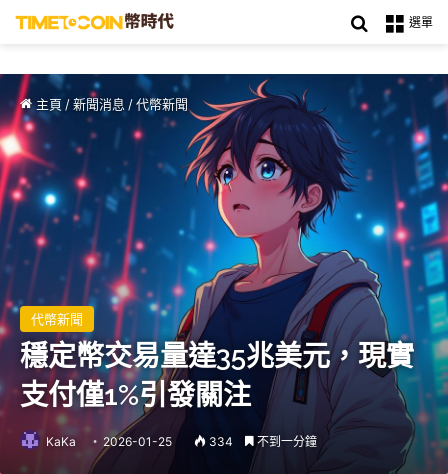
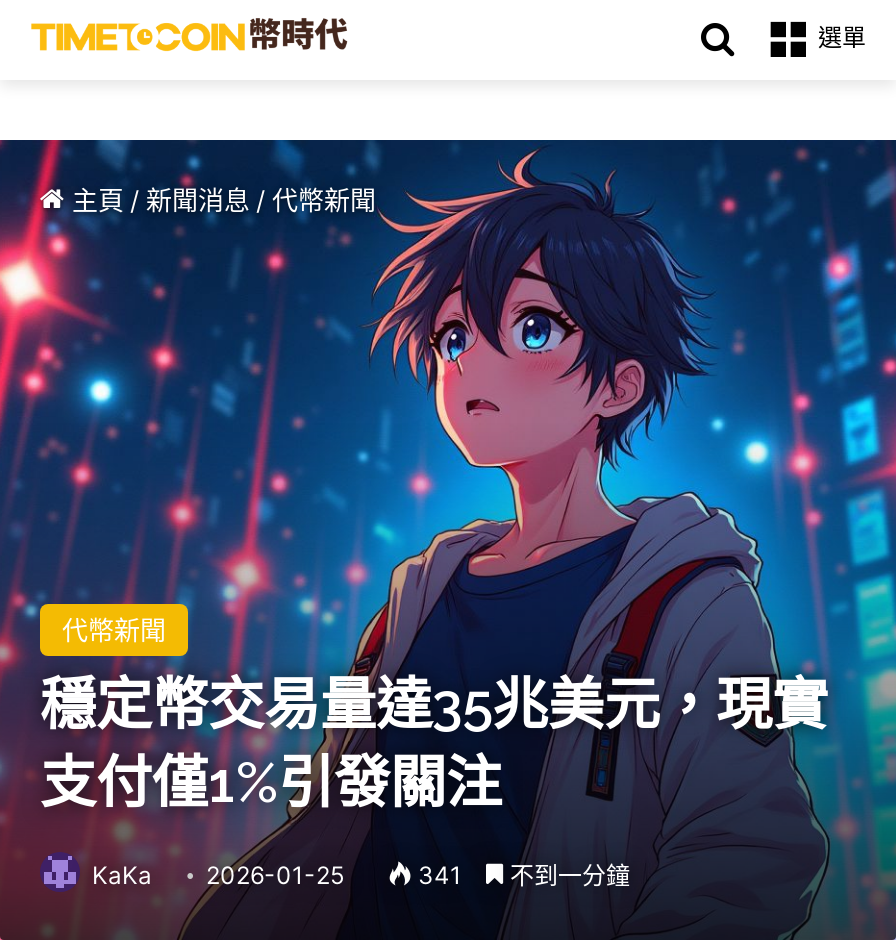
[206,434,317,449] 334 不到一分鐘 -> [412,860,630,890] 341 不到一分鐘

